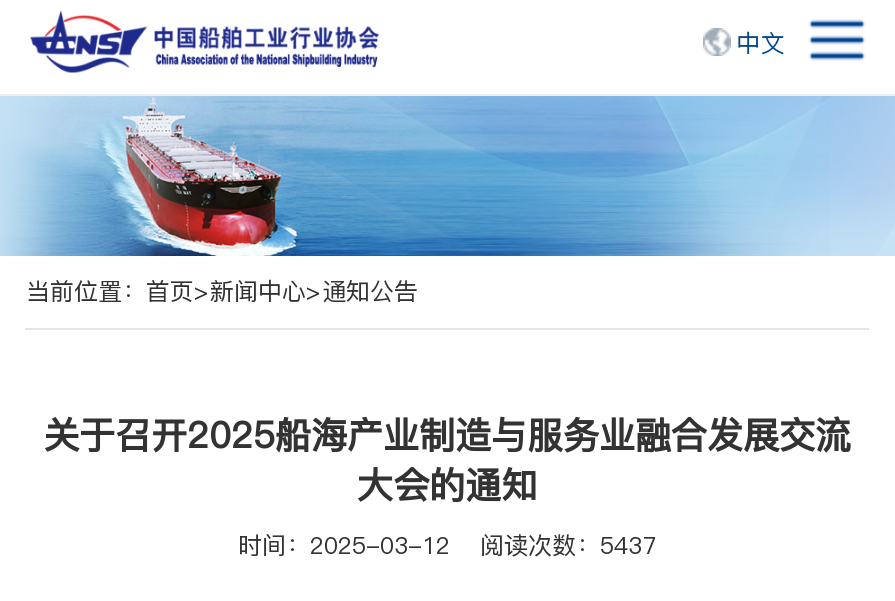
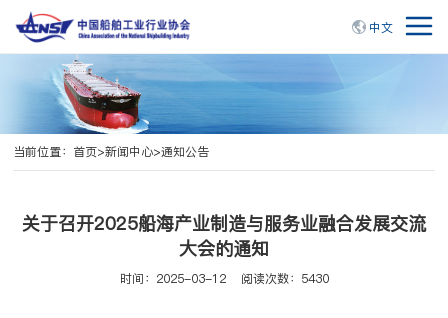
[238,527,656,561] 时间：2025-03-12 阅读次数：5437 -> [119,270,328,287] 时间：2025-03-12 阅读次数：5430

